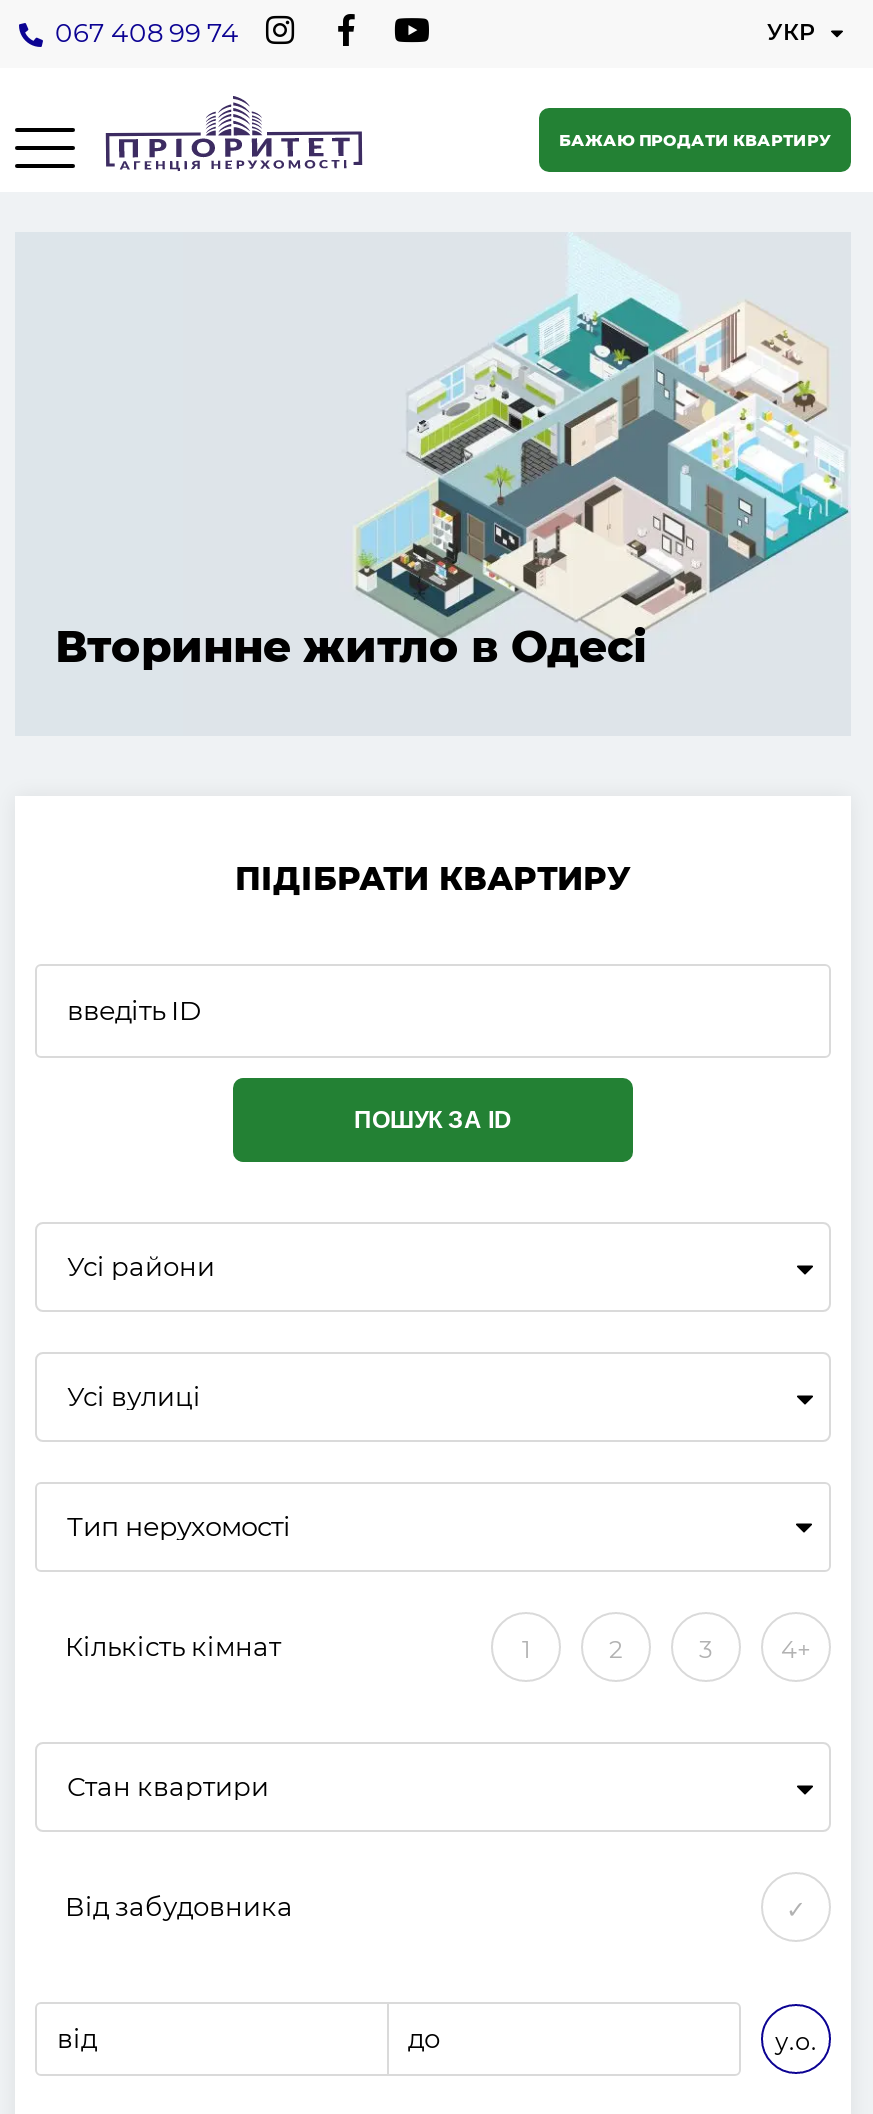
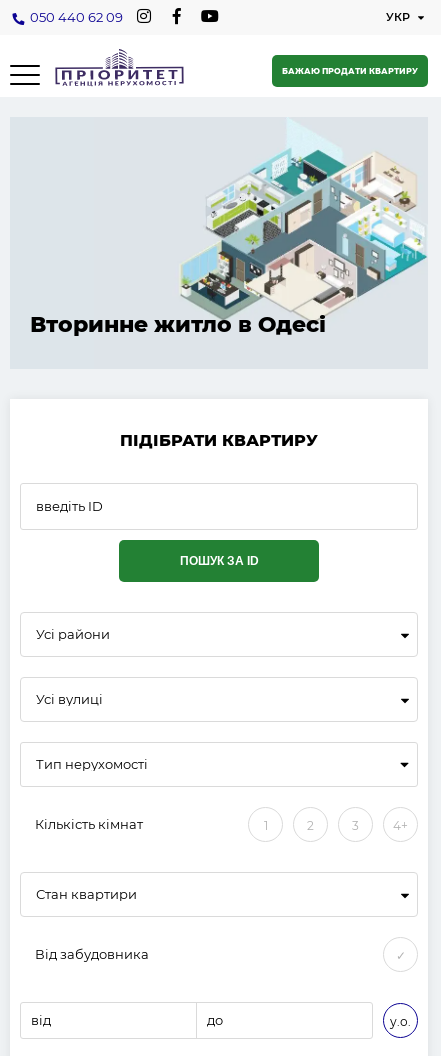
[55,16,239,48] 067 408 99 74 -> [30,9,123,25] 050 440 62 09

